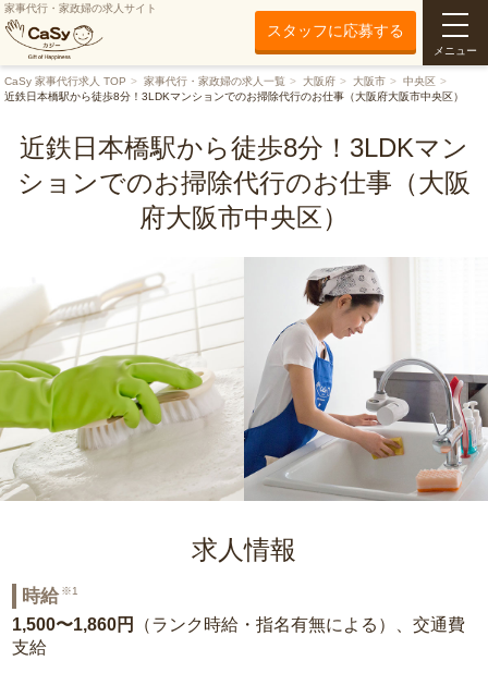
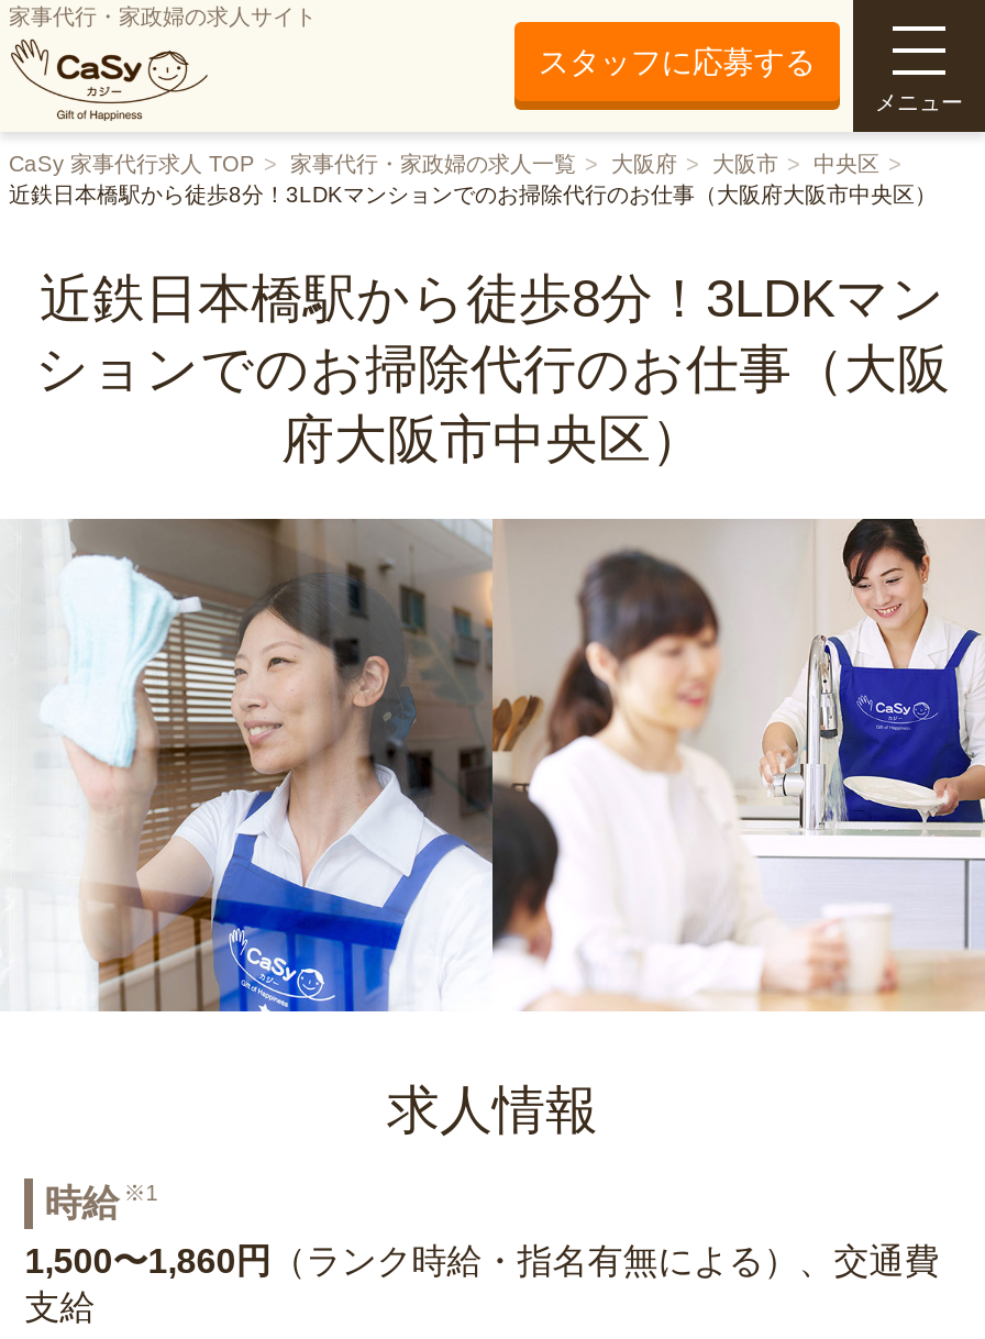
[3,257,485,501] [image] -> [7,517,978,1014] [image]

